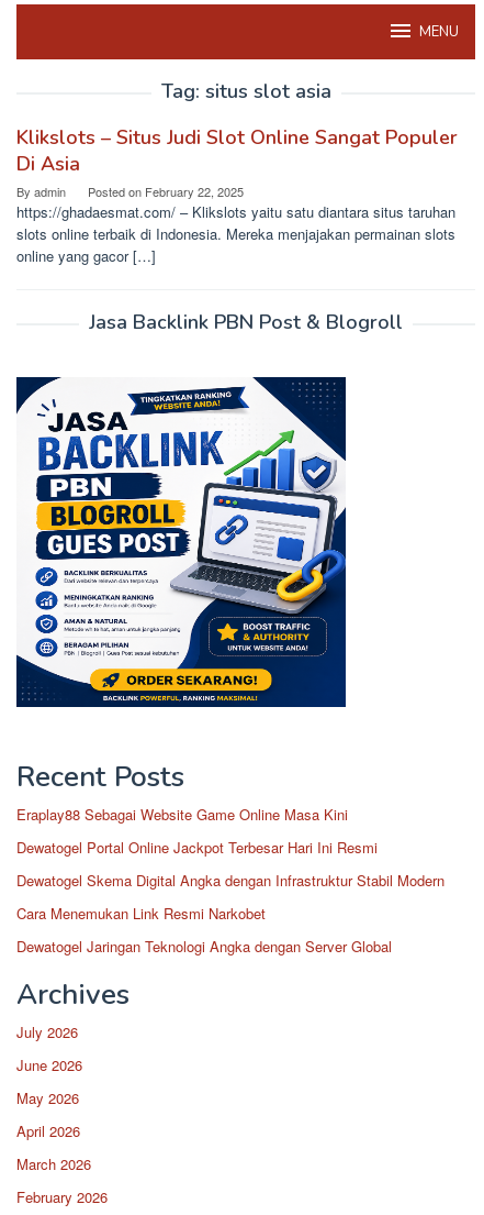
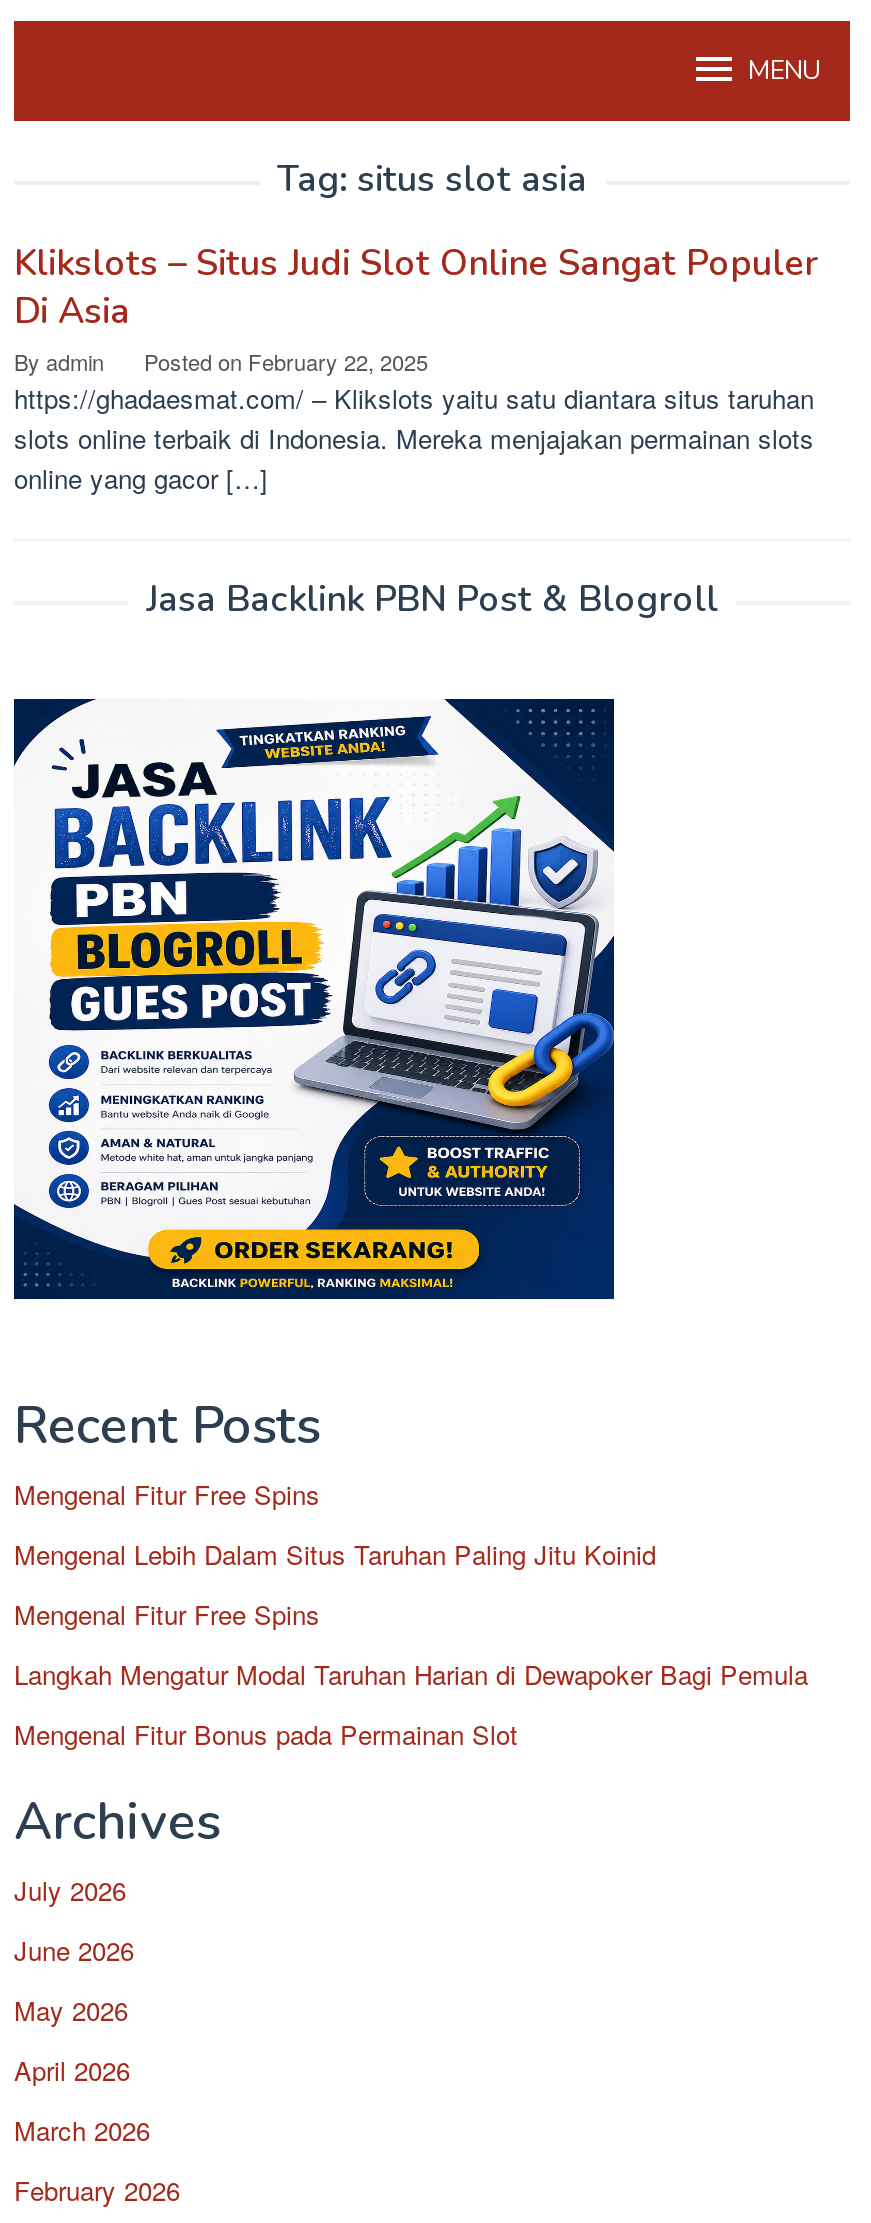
[16,804,348,825] Eraplay88 Sebagai Website Game Online Masa Kini -> [14,1475,320,1513] Mengenal Fitur Free Spins
[16,837,378,858] Dewatogel Portal Online Jackpot Terbesar Hari Ini Resmi -> [14,1535,656,1573] Mengenal Lebih Dalam Situs Taruhan Paling Jitu Koinid
[16,870,444,891] Dewatogel Skema Digital Angka dengan Infrastruktur Stabil Modern -> [14,1595,320,1633] Mengenal Fitur Free Spins
[16,903,266,924] Cara Menemukan Link Resmi Narkobet -> [14,1655,808,1693] Langkah Mengatur Modal Taruhan Harian di Dewapoker Bagi Pemula
[16,936,392,957] Dewatogel Jaringan Teknologi Angka dengan Server Global -> [14,1715,518,1753] Mengenal Fitur Bonus pada Permainan Slot

